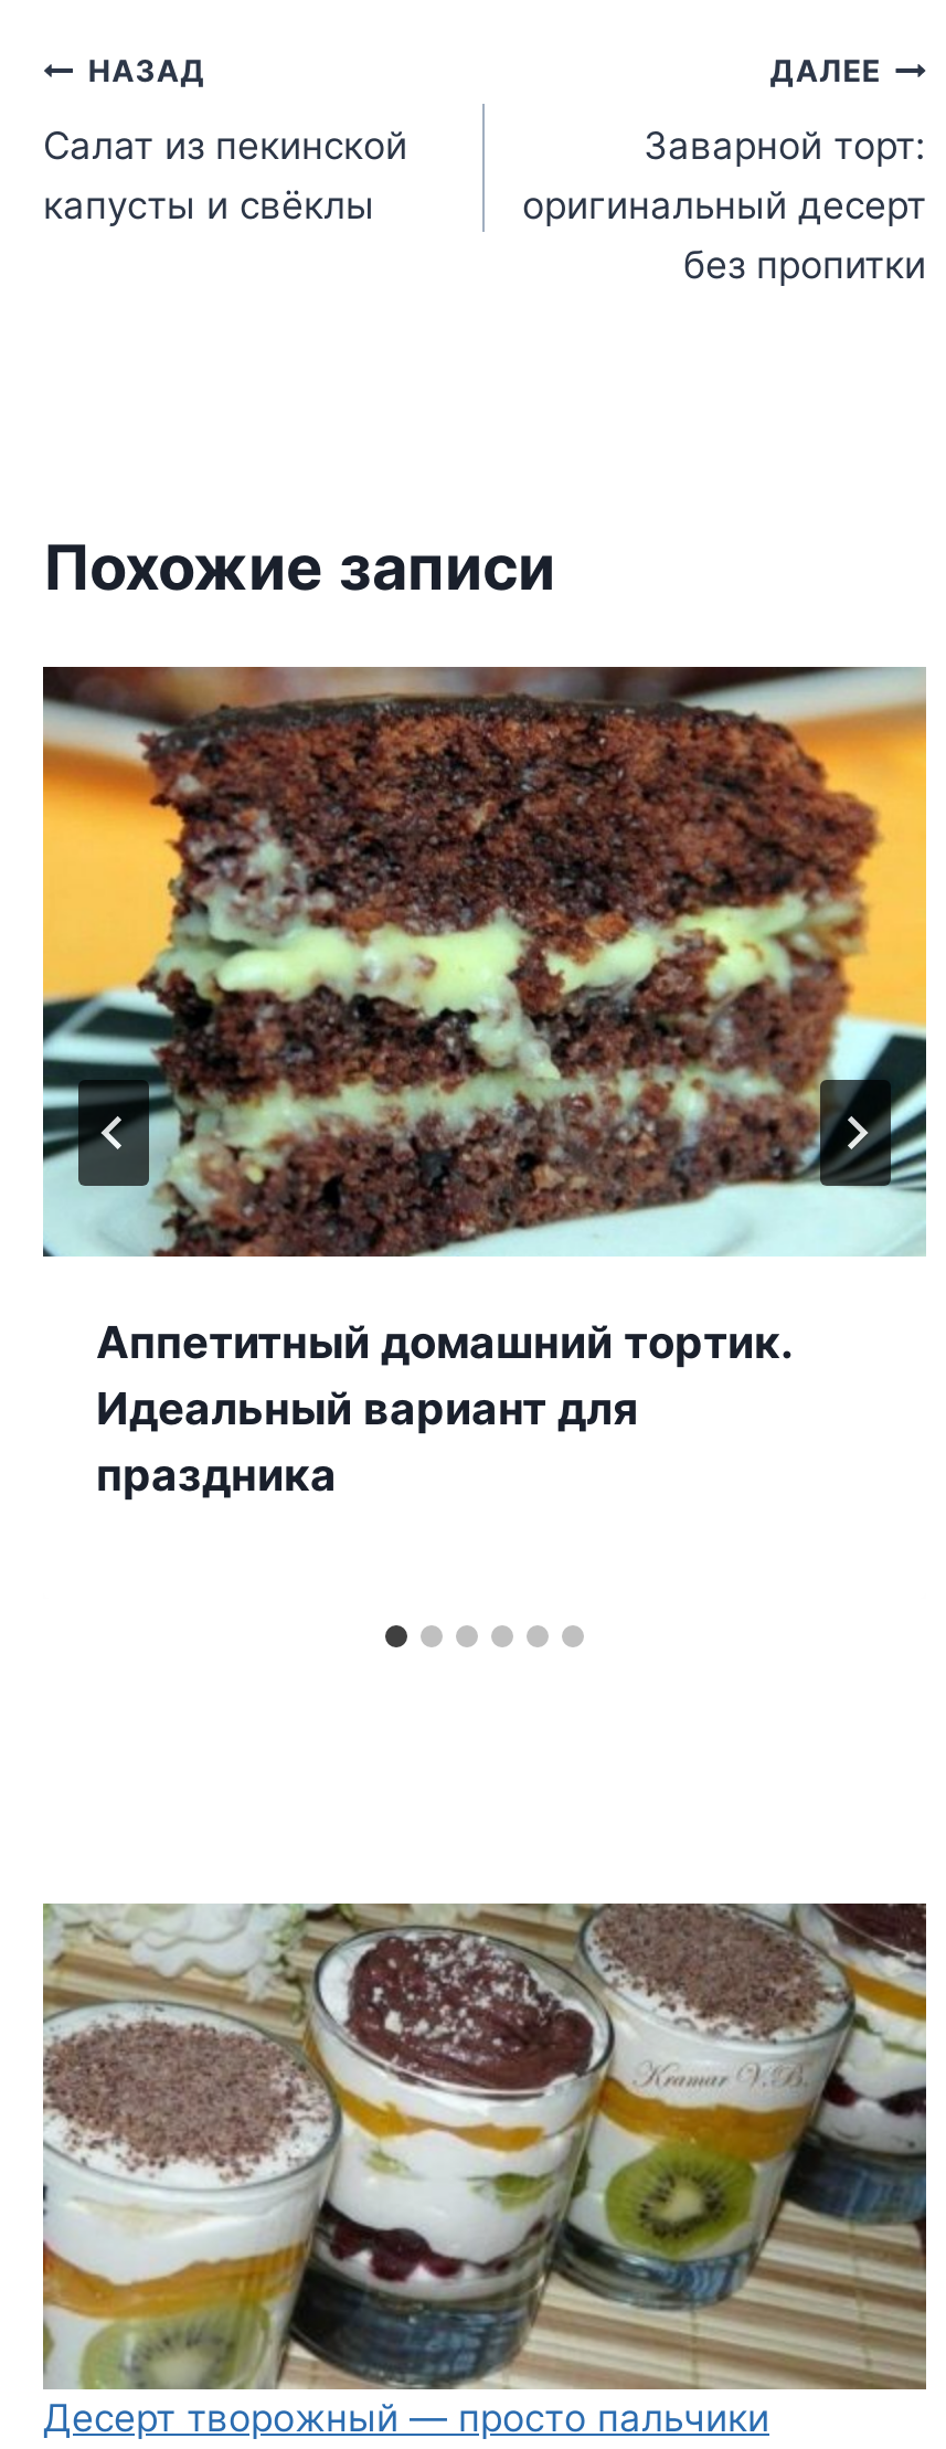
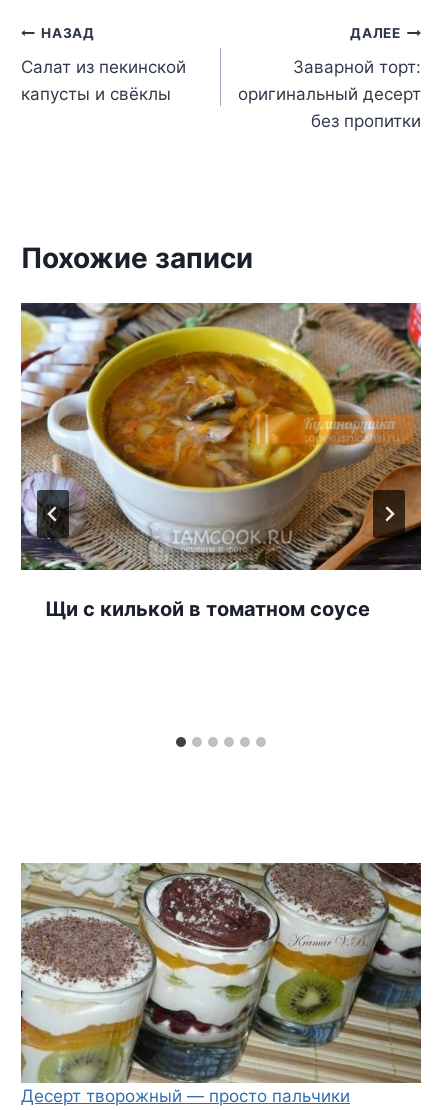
[41,665,928,1502] [image] | Аппетитный домашний тортик. | Идеальный вариант для | праздника -> [20,302,422,621] [image] | Щи с килькой в томатном соусе

